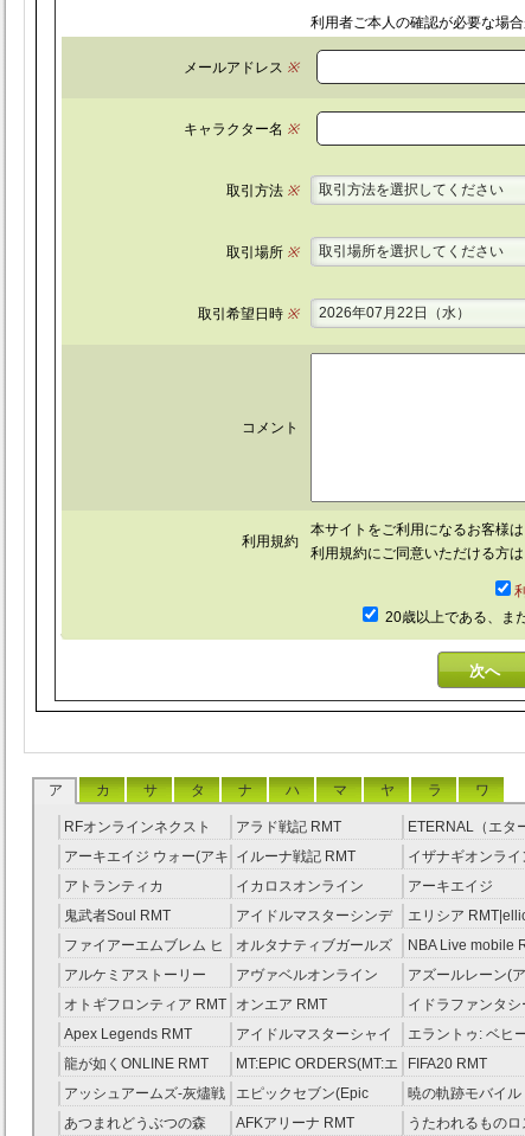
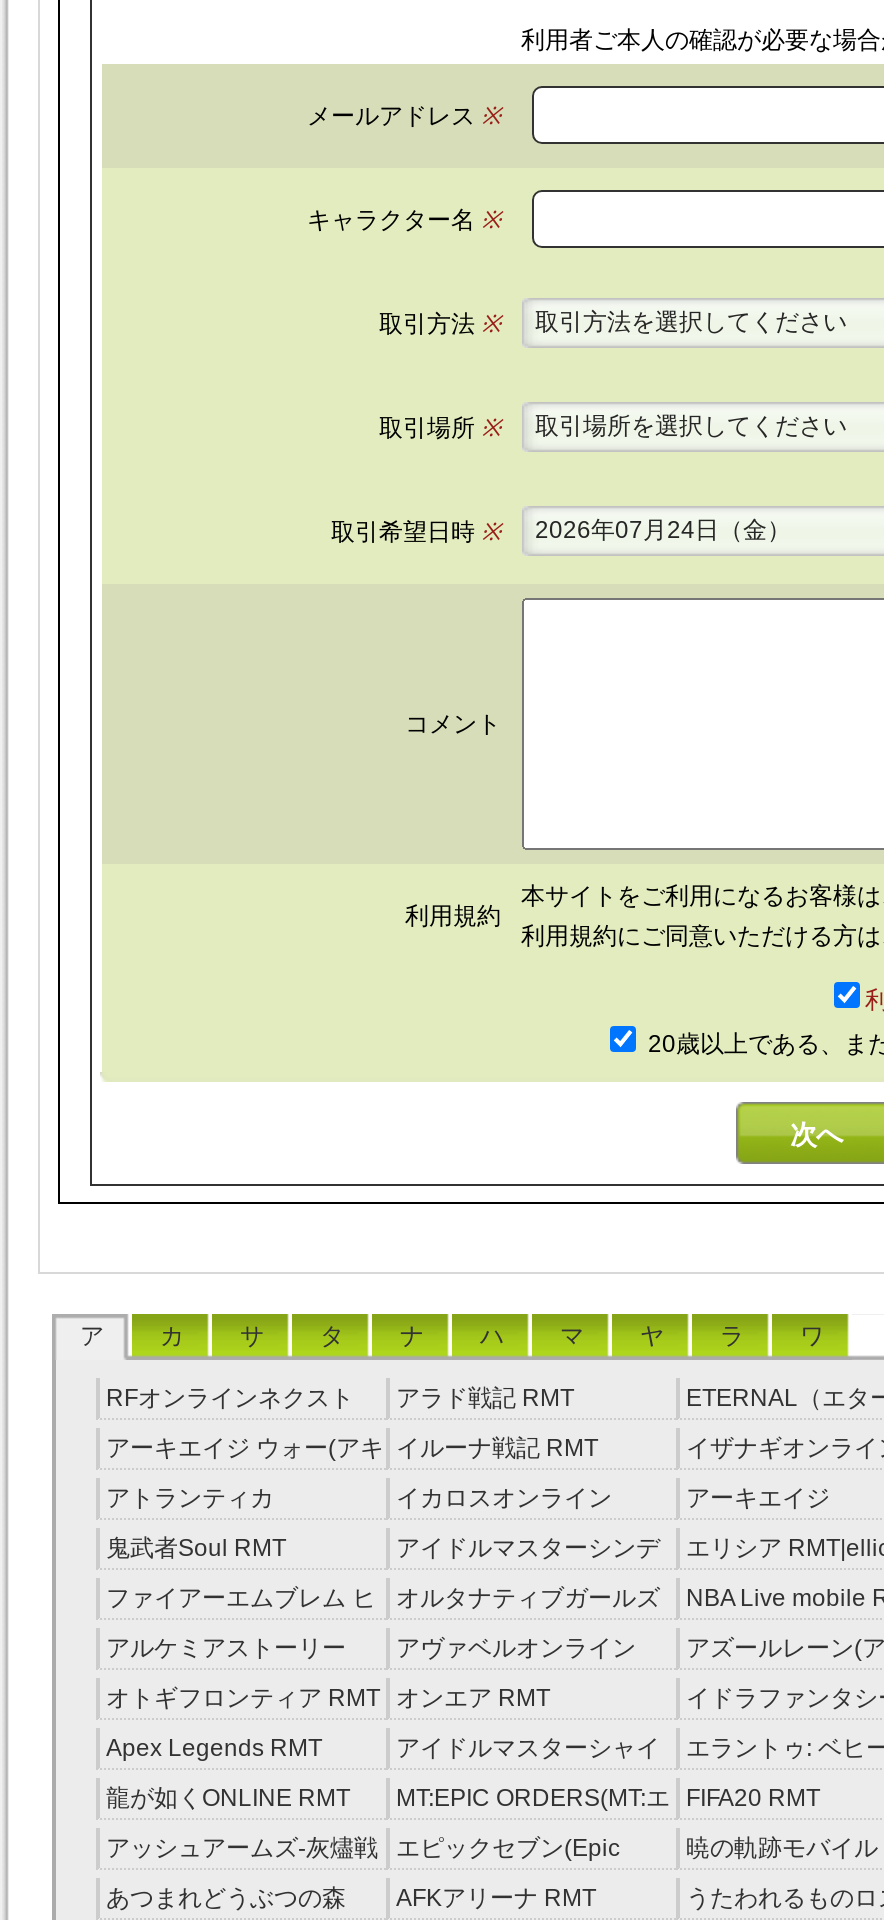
[197,304,470,322] 取引希望日時※ 2026年07月22日（水） -> [331,516,791,546] 取引希望日時※ 2026年07月24日（金）

